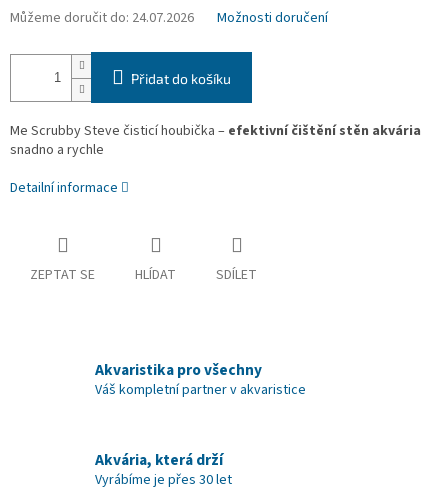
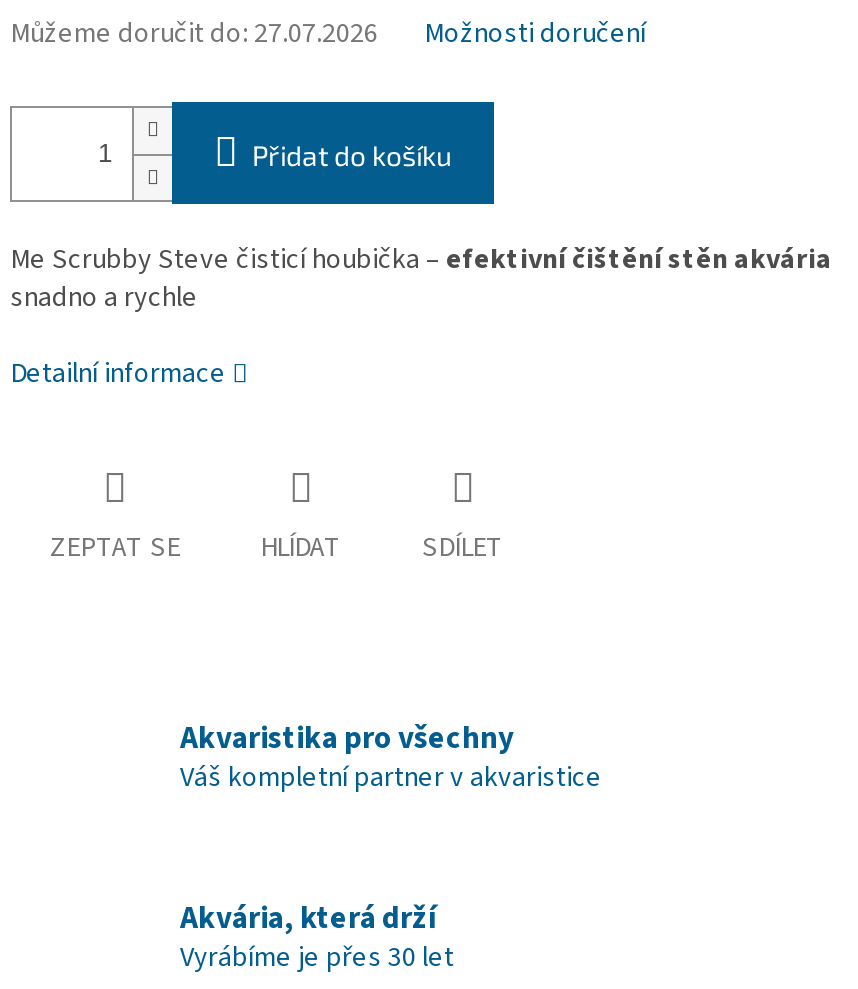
[10,8,194,28] Můžeme doručit do: 24.07.2026 -> [10,15,378,55] Můžeme doručit do: 27.07.2026

